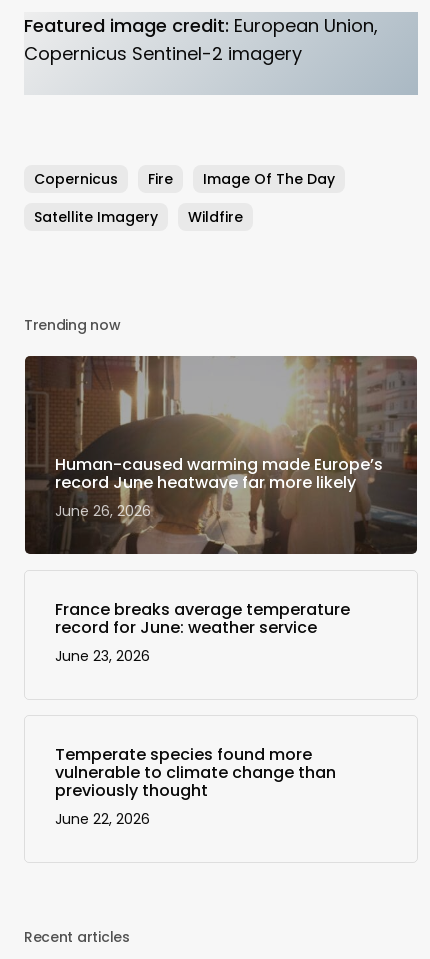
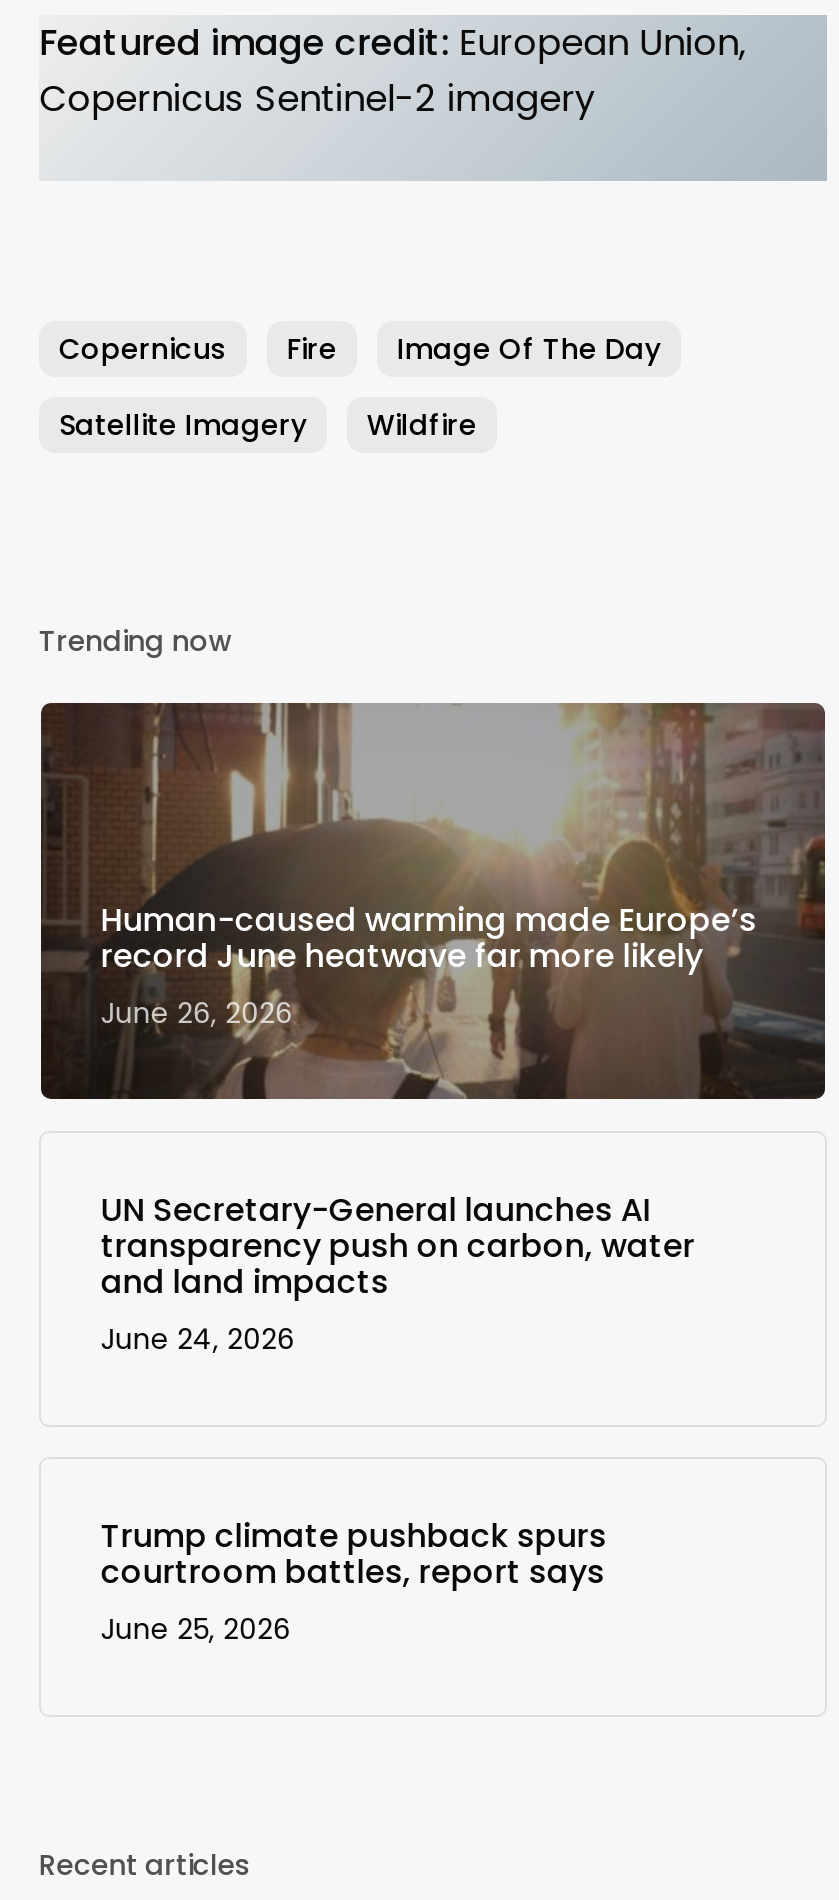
[55,598,350,666] France breaks average temperature | record for June: weather service | June 23, 2026 -> [101,1187,695,1359] UN Secretary-General launches AI | transparency push on carbon, water | and land impacts | June 24, 2026
[55,743,336,829] Temperate species found more | vulnerable to climate change than | previously thought | June 22, 2026 -> [101,1513,607,1649] Trump climate pushback spurs | courtroom battles, report says | June 25, 2026

